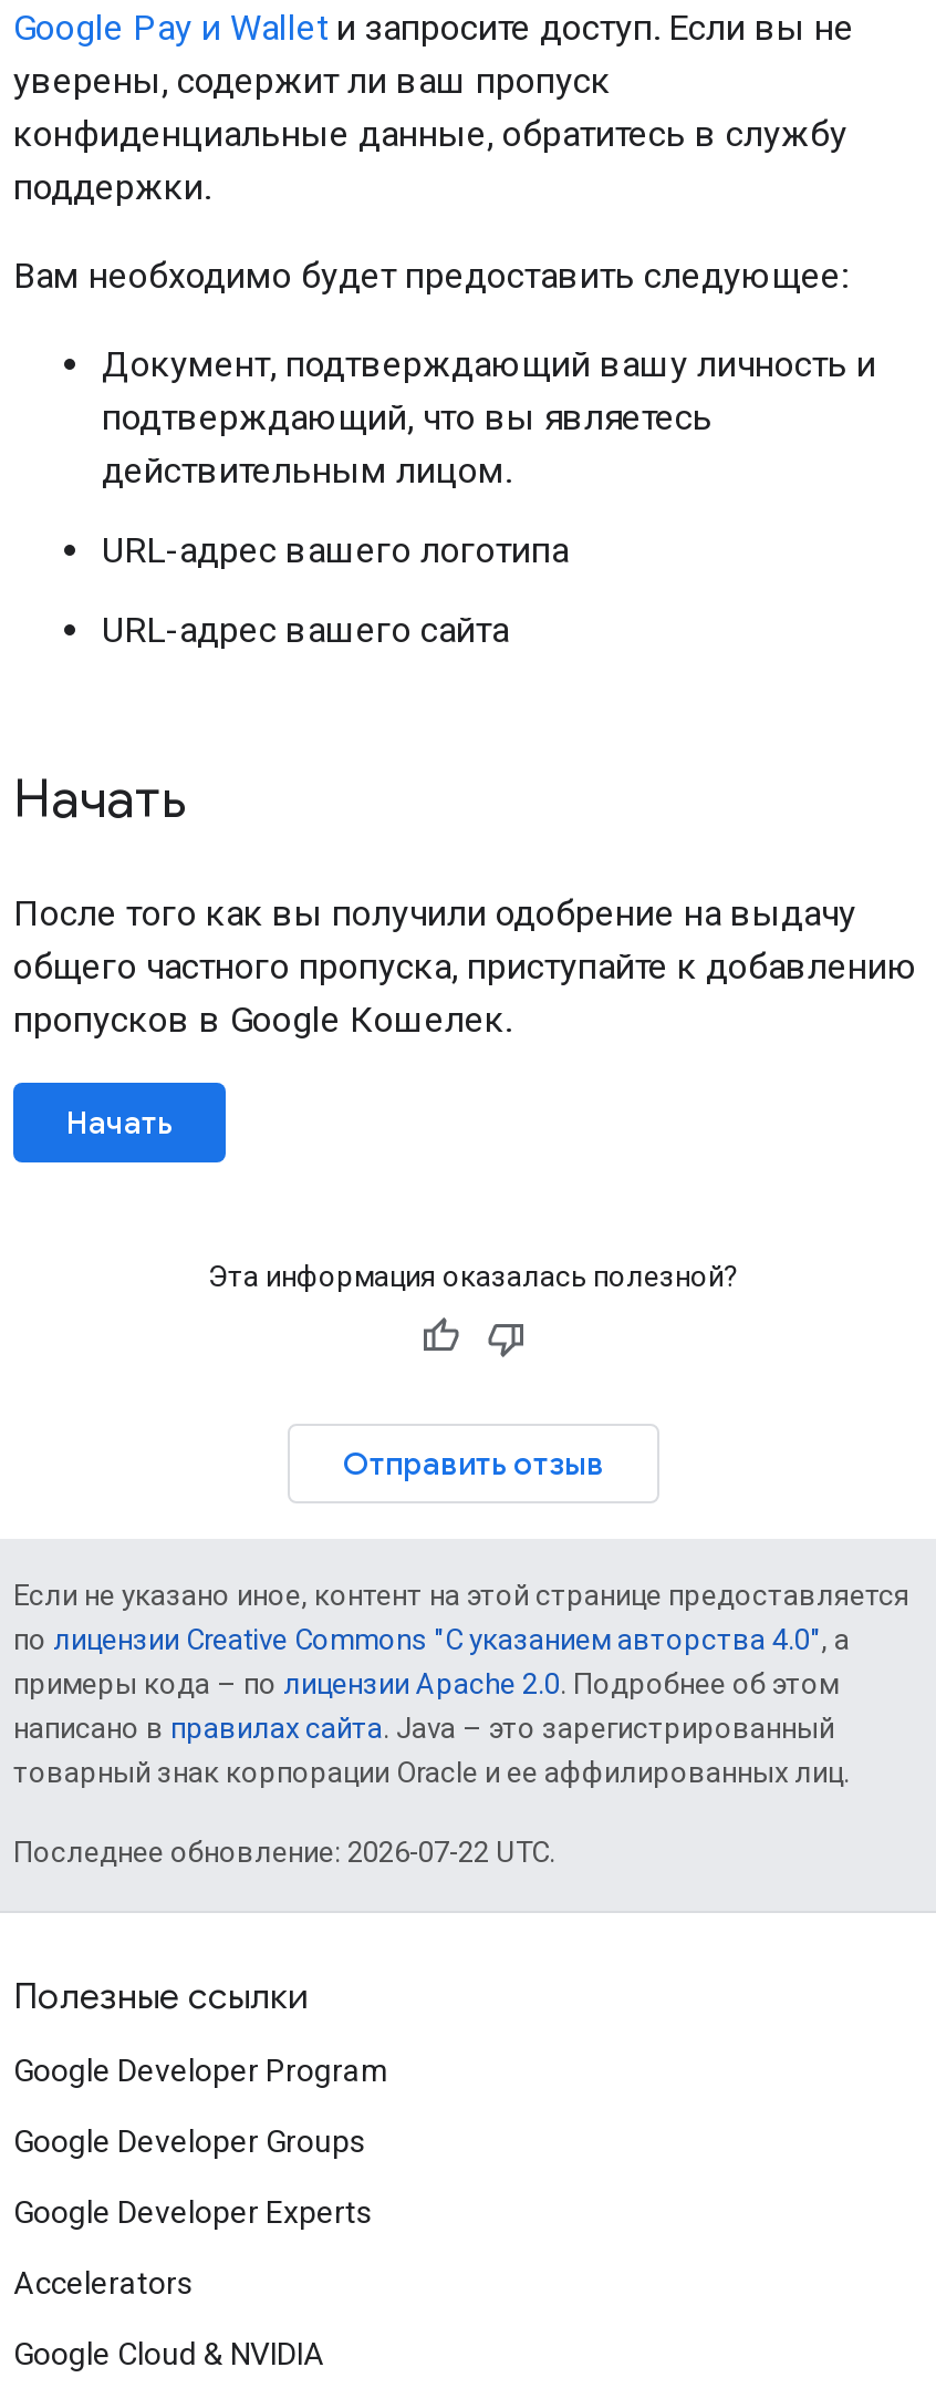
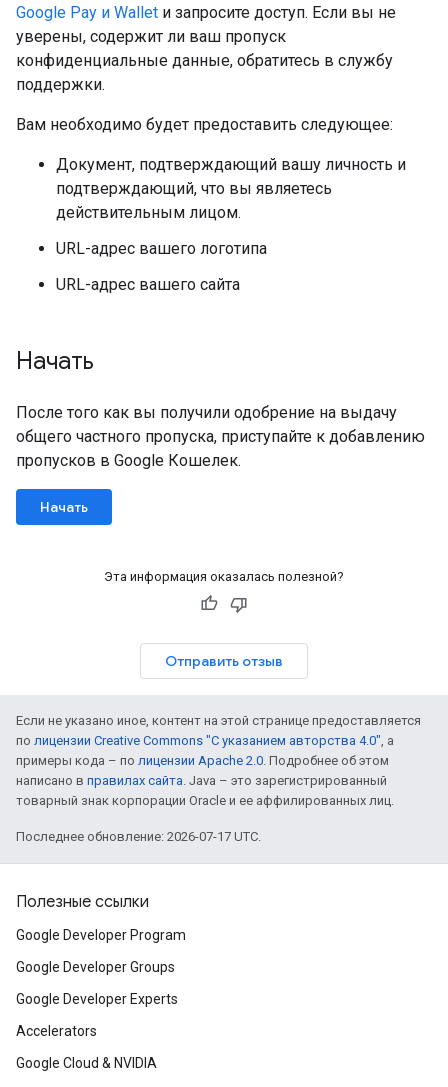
[13,1836,555,1869] Последнее обновление: 2026-07-22 UTC. -> [16,829,261,844] Последнее обновление: 2026-07-17 UTC.

